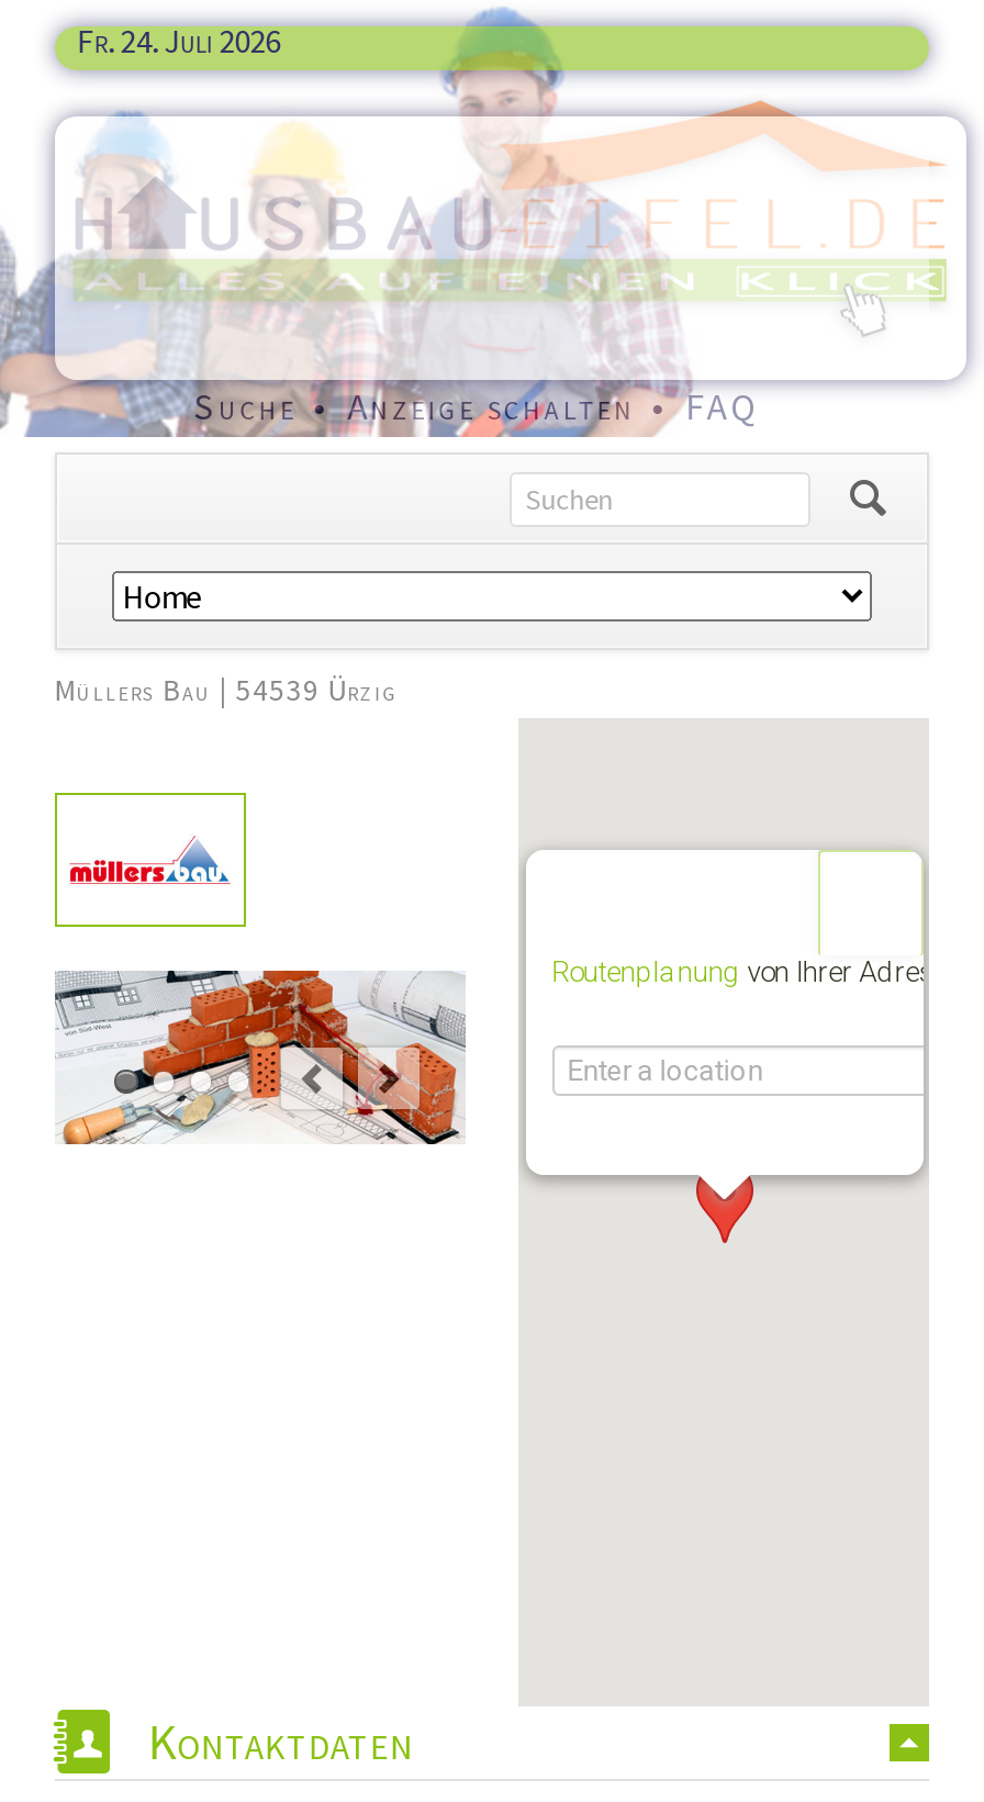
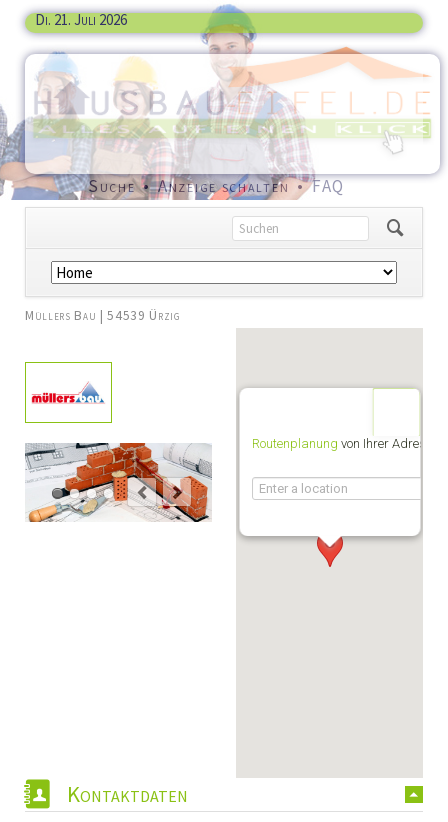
[77,20,281,61] Fr. 24. Juli 2026 -> [35,10,127,29] Di. 21. Juli 2026

